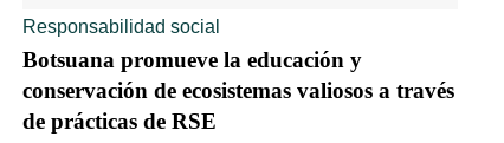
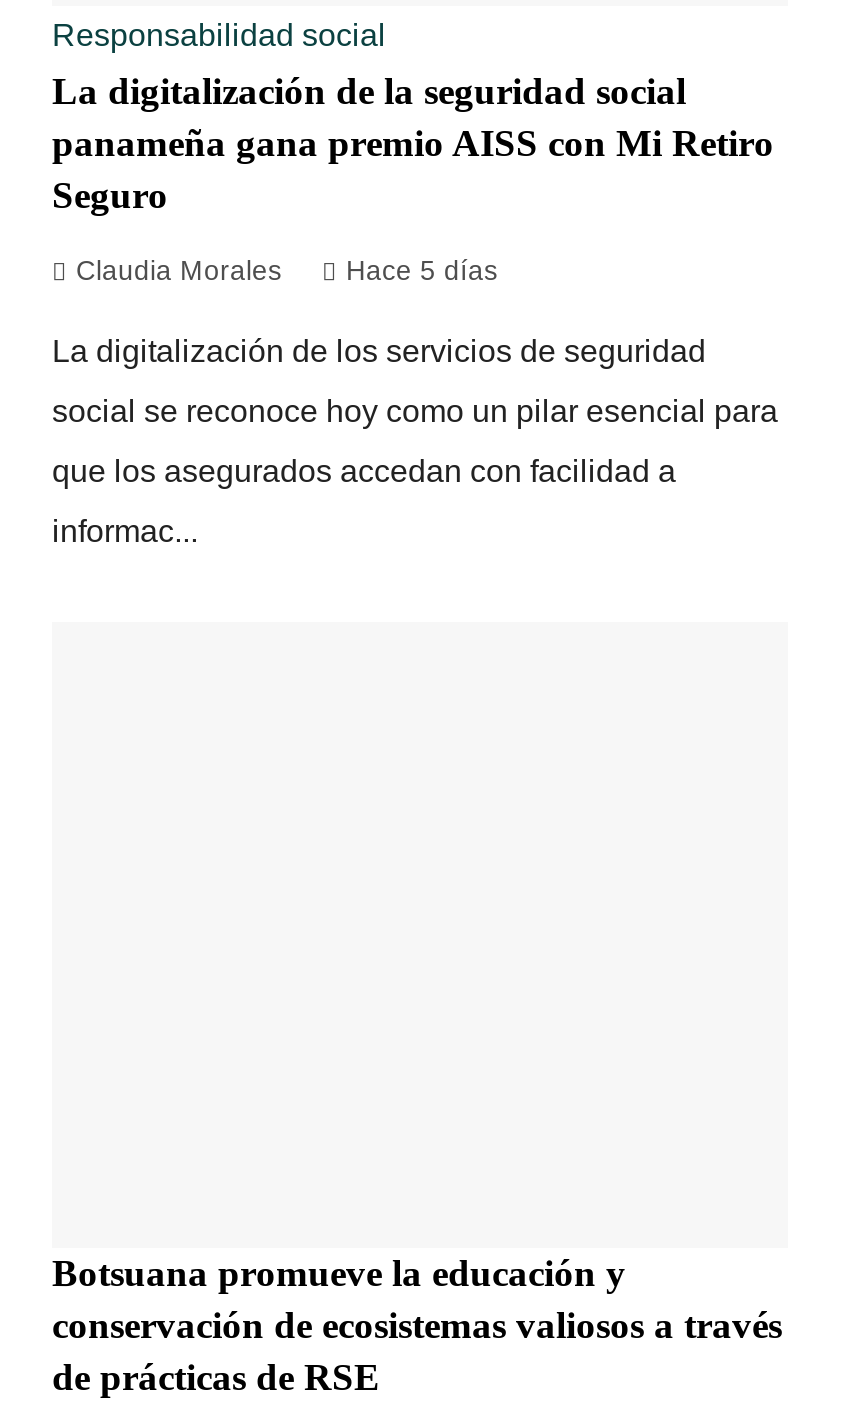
none -> [52,69,778,547] La digitalización de la seguridad social | panameña gana premio AISS con Mi Retiro | Seguro | Claudia Morales | Hace 5 días | La digitalización de los servicios de seguridad | social se reconoce hoy como un pilar esencial para | que los asegurados accedan con facilidad a | informac...

